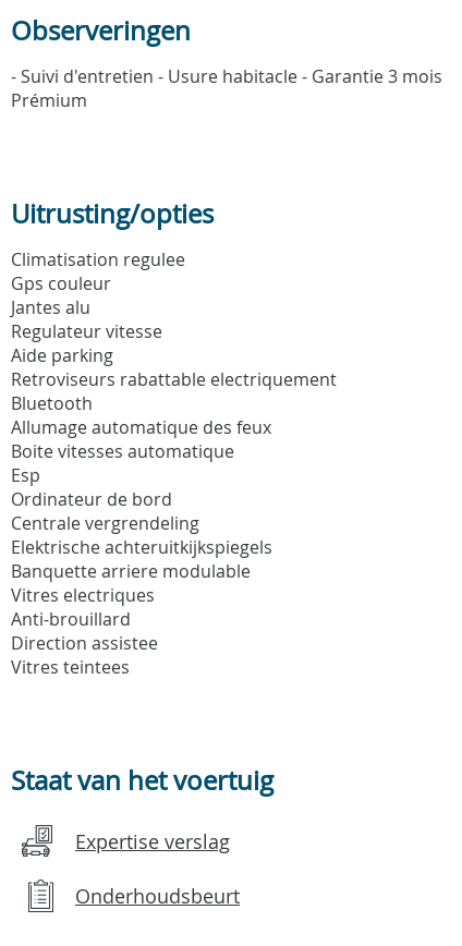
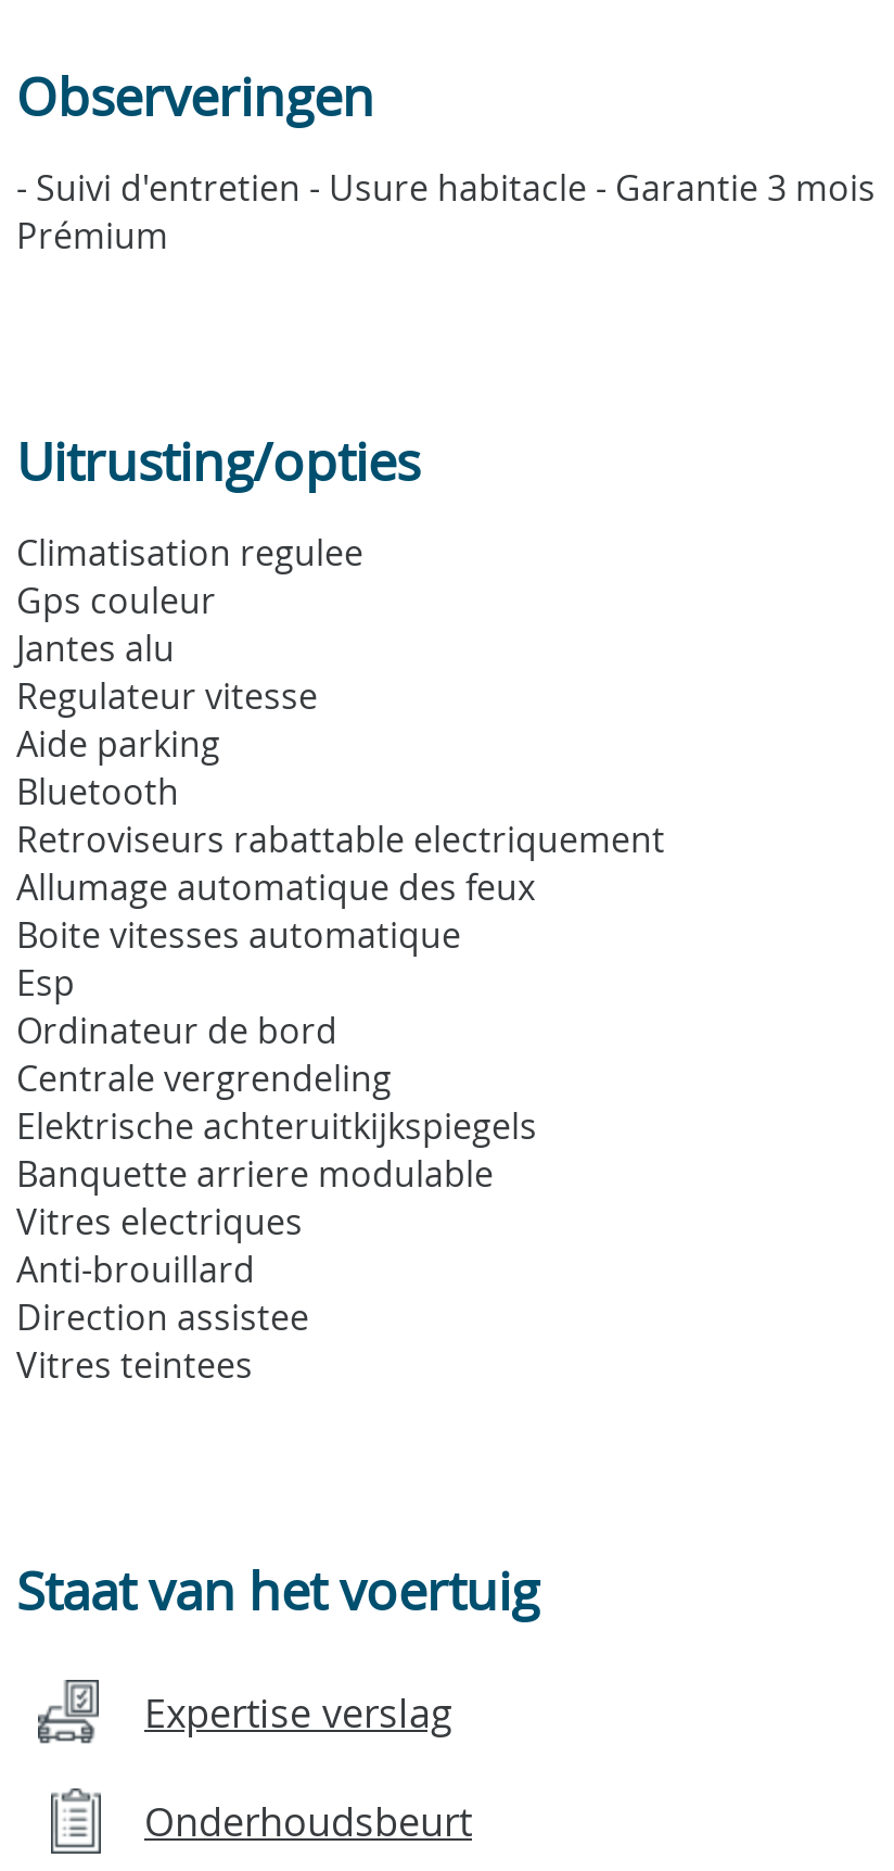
moved [11,367,337,391] -> [16,816,665,864]: Retroviseurs rabattable electriquement
moved [11,391,93,415] -> [16,768,179,816]: Bluetooth

